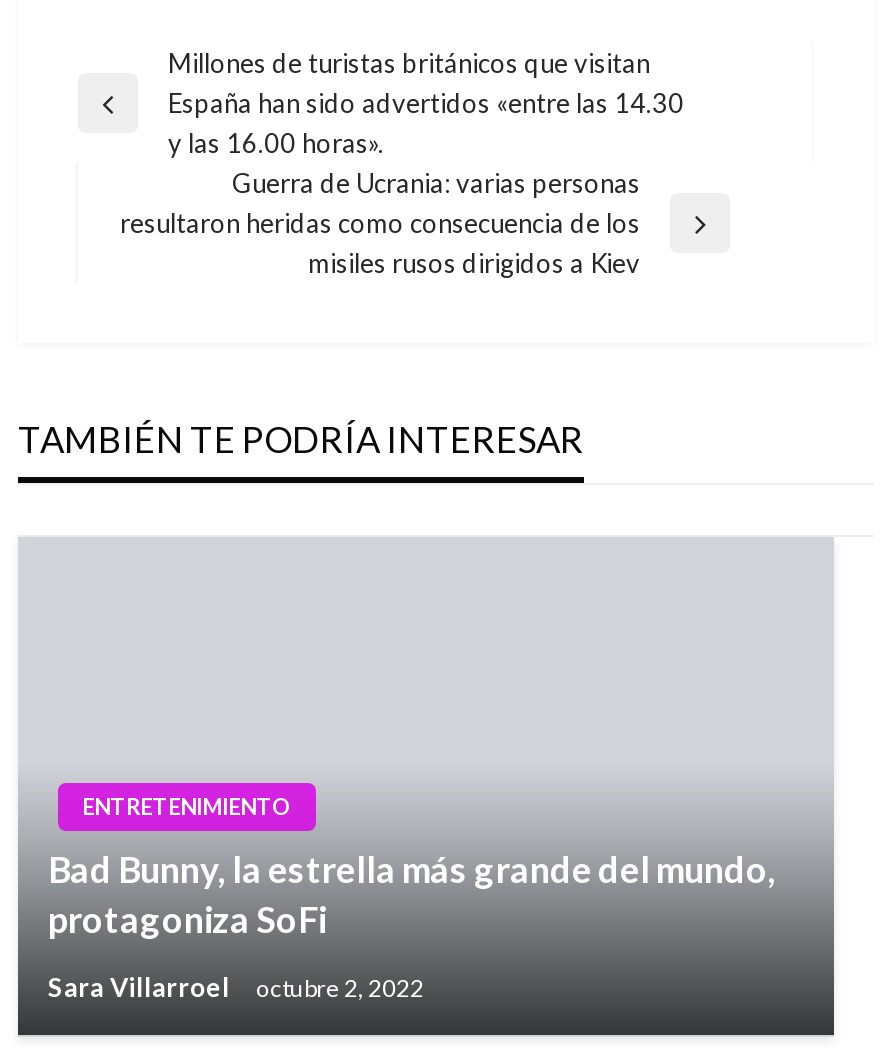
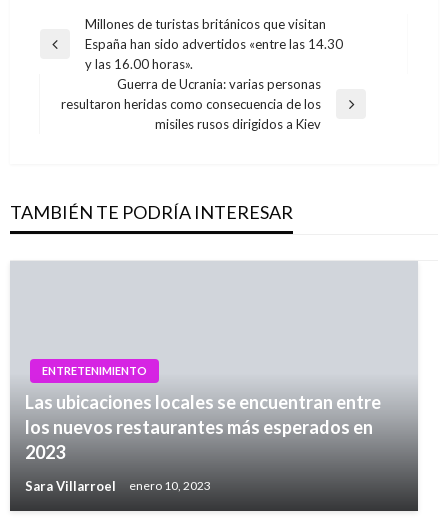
moved [82,792,292,818] -> [42,364,147,377]: ENTRETENIMIENTO
[48,846,776,940] Bad Bunny, la estrella más grande del mundo, | protagoniza SoFi -> [25,391,381,463] Las ubicaciones locales se encuentran entre | los nuevos restaurantes más esperados en | 2023
[48,970,424,1002] Sara Villarroel octubre 2, 2022 -> [25,477,211,493] Sara Villarroel enero 10, 2023

